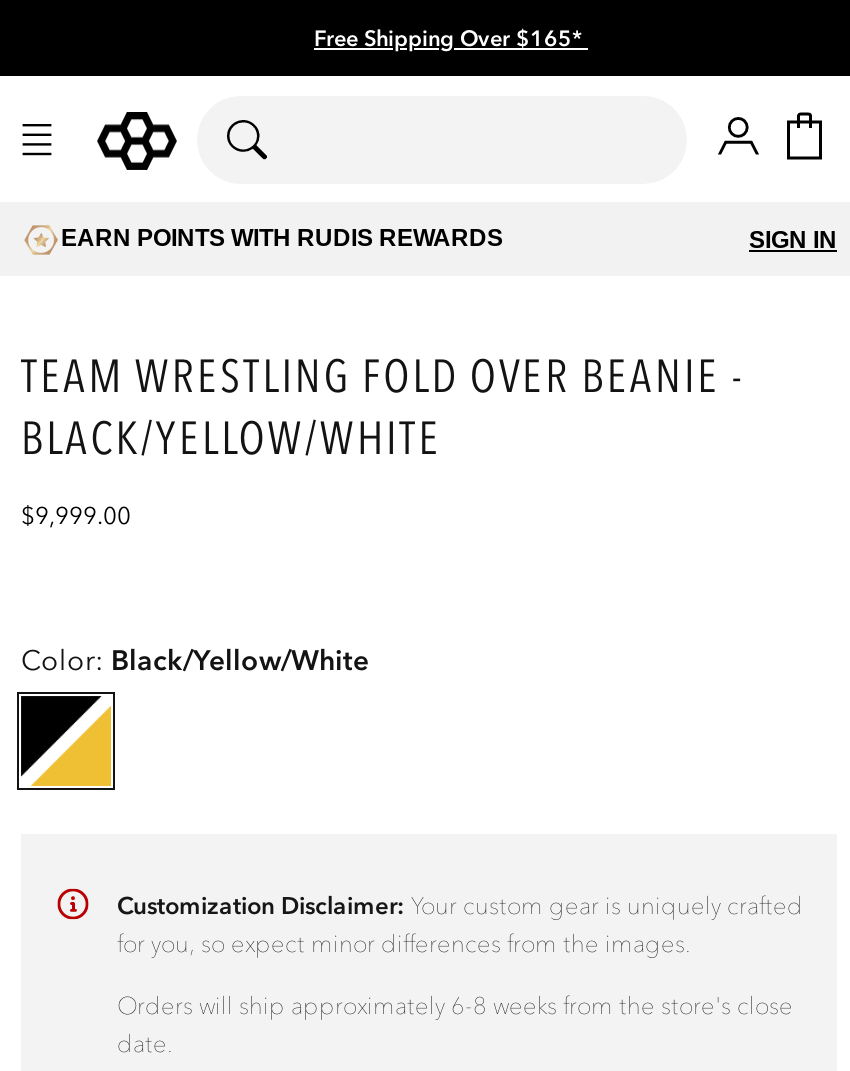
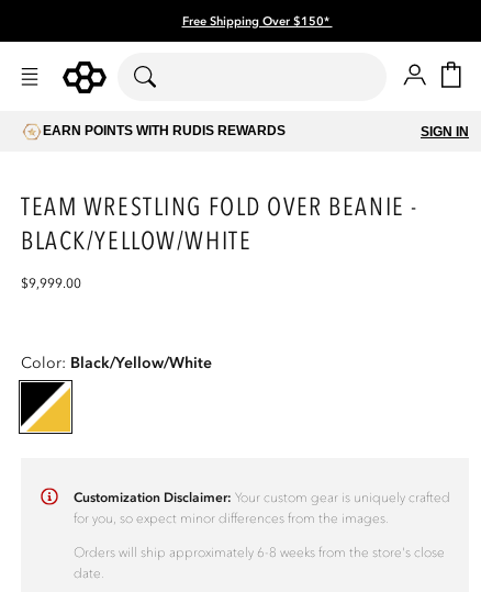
[314,23,588,53] Free Shipping Over $165* -> [182,13,332,29] Free Shipping Over $150*

